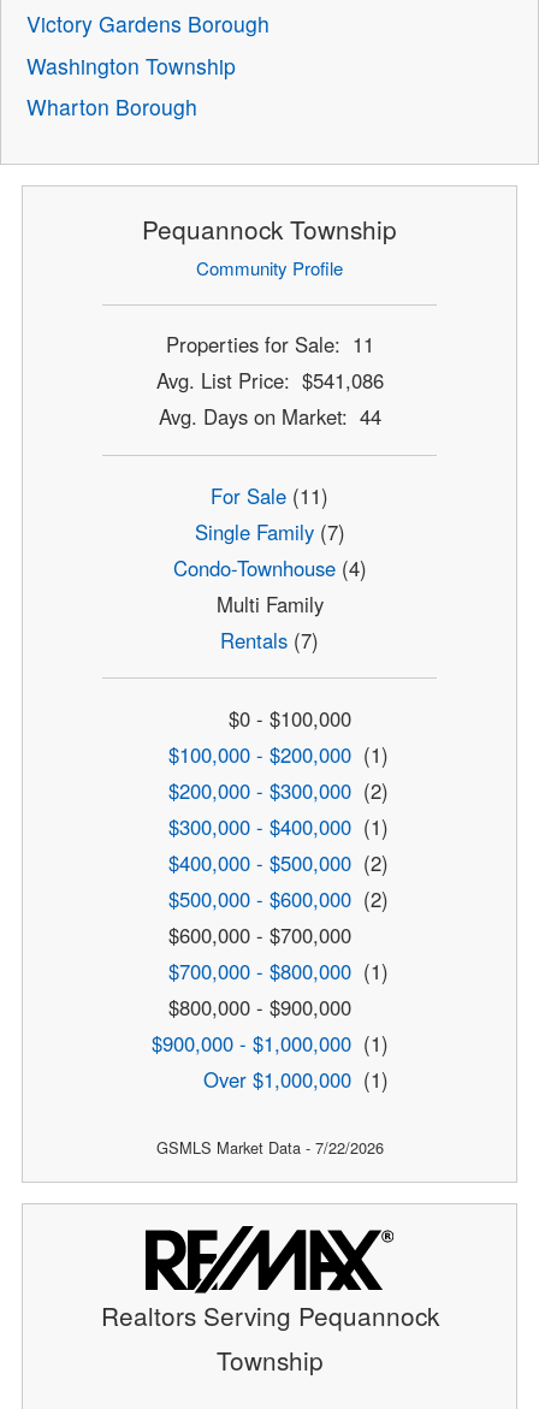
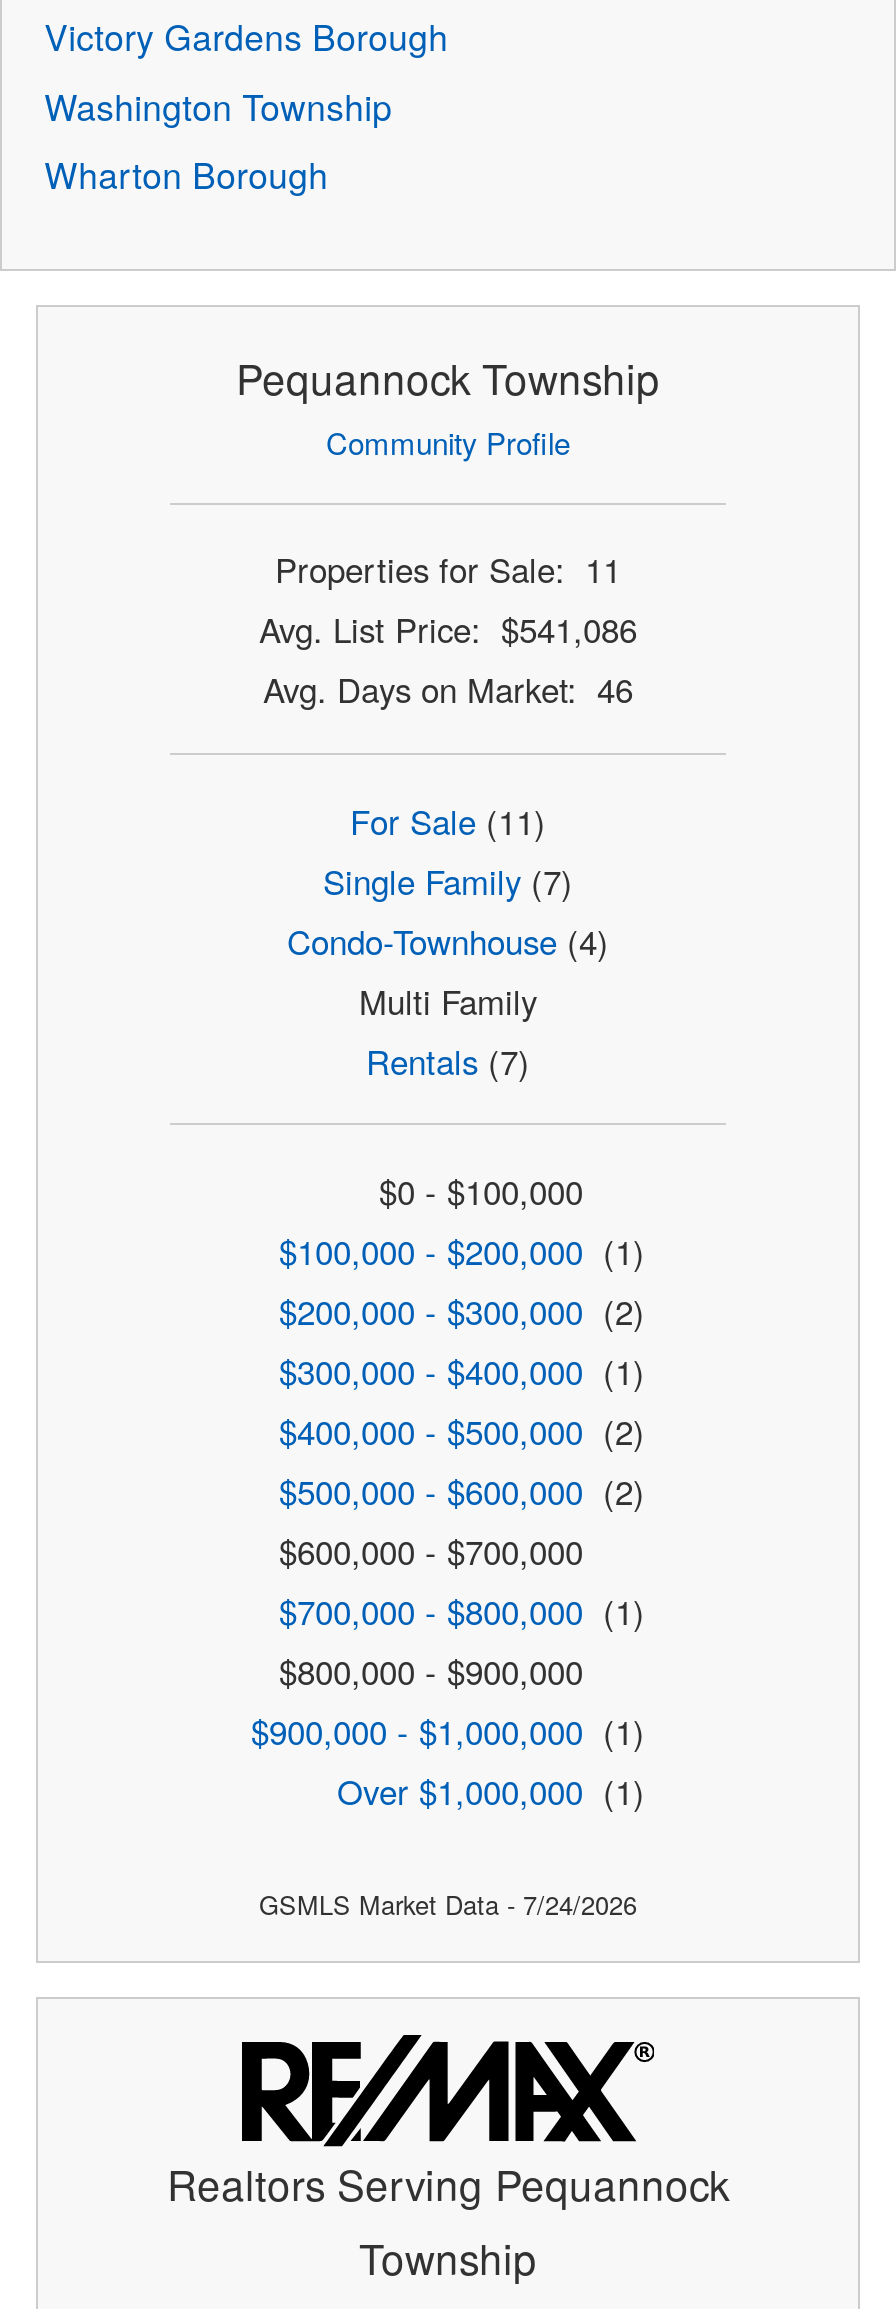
[158,402,381,431] Avg. Days on Market: 44 -> [263,666,633,714] Avg. Days on Market: 46
[156,1136,383,1159] GSMLS Market Data - 7/22/2026 -> [259,1885,637,1923] GSMLS Market Data - 7/24/2026

